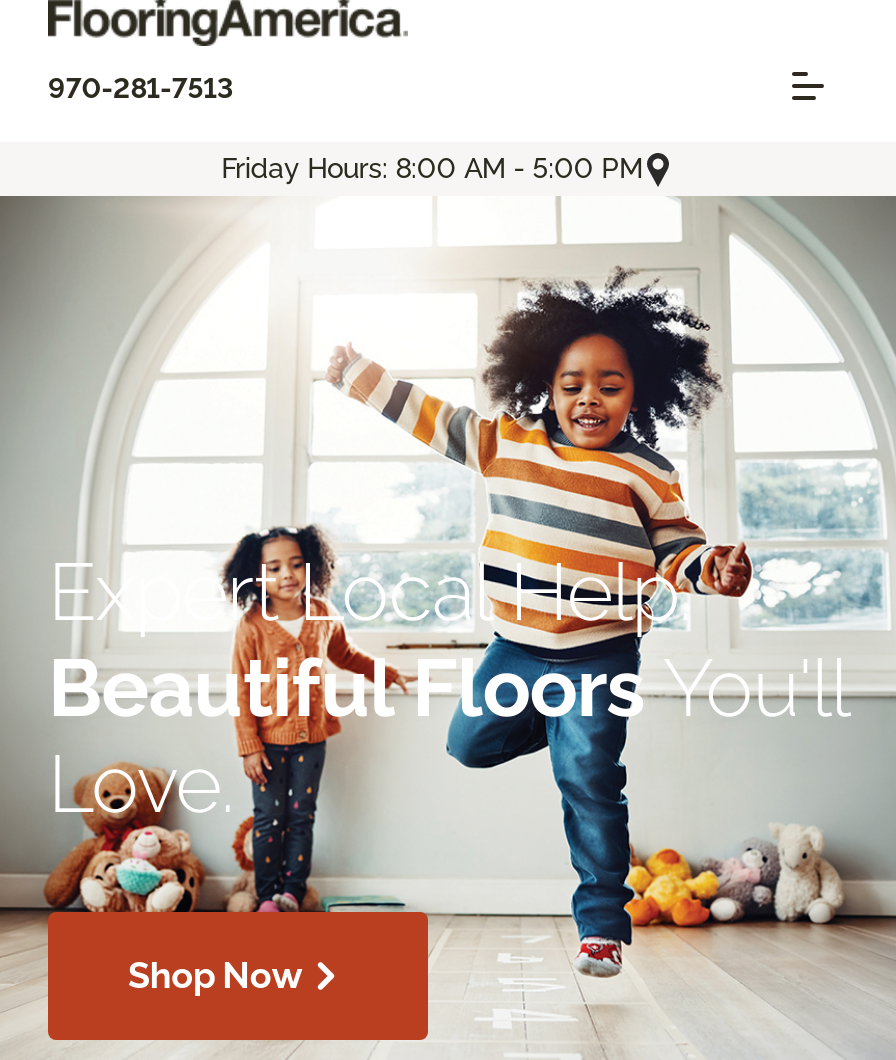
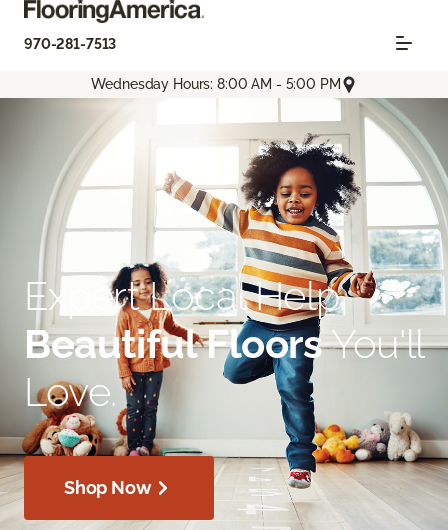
[221,152,643,184] Friday Hours: 8:00 AM - 5:00 PM -> [91,76,341,92] Wednesday Hours: 8:00 AM - 5:00 PM

